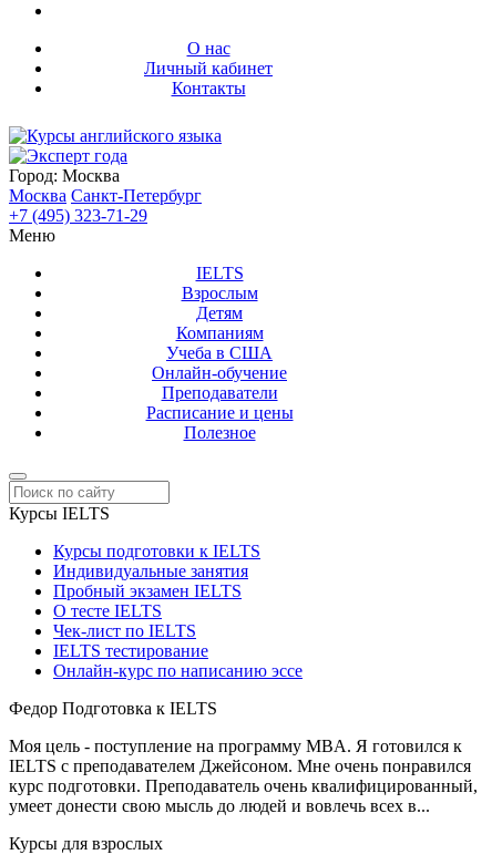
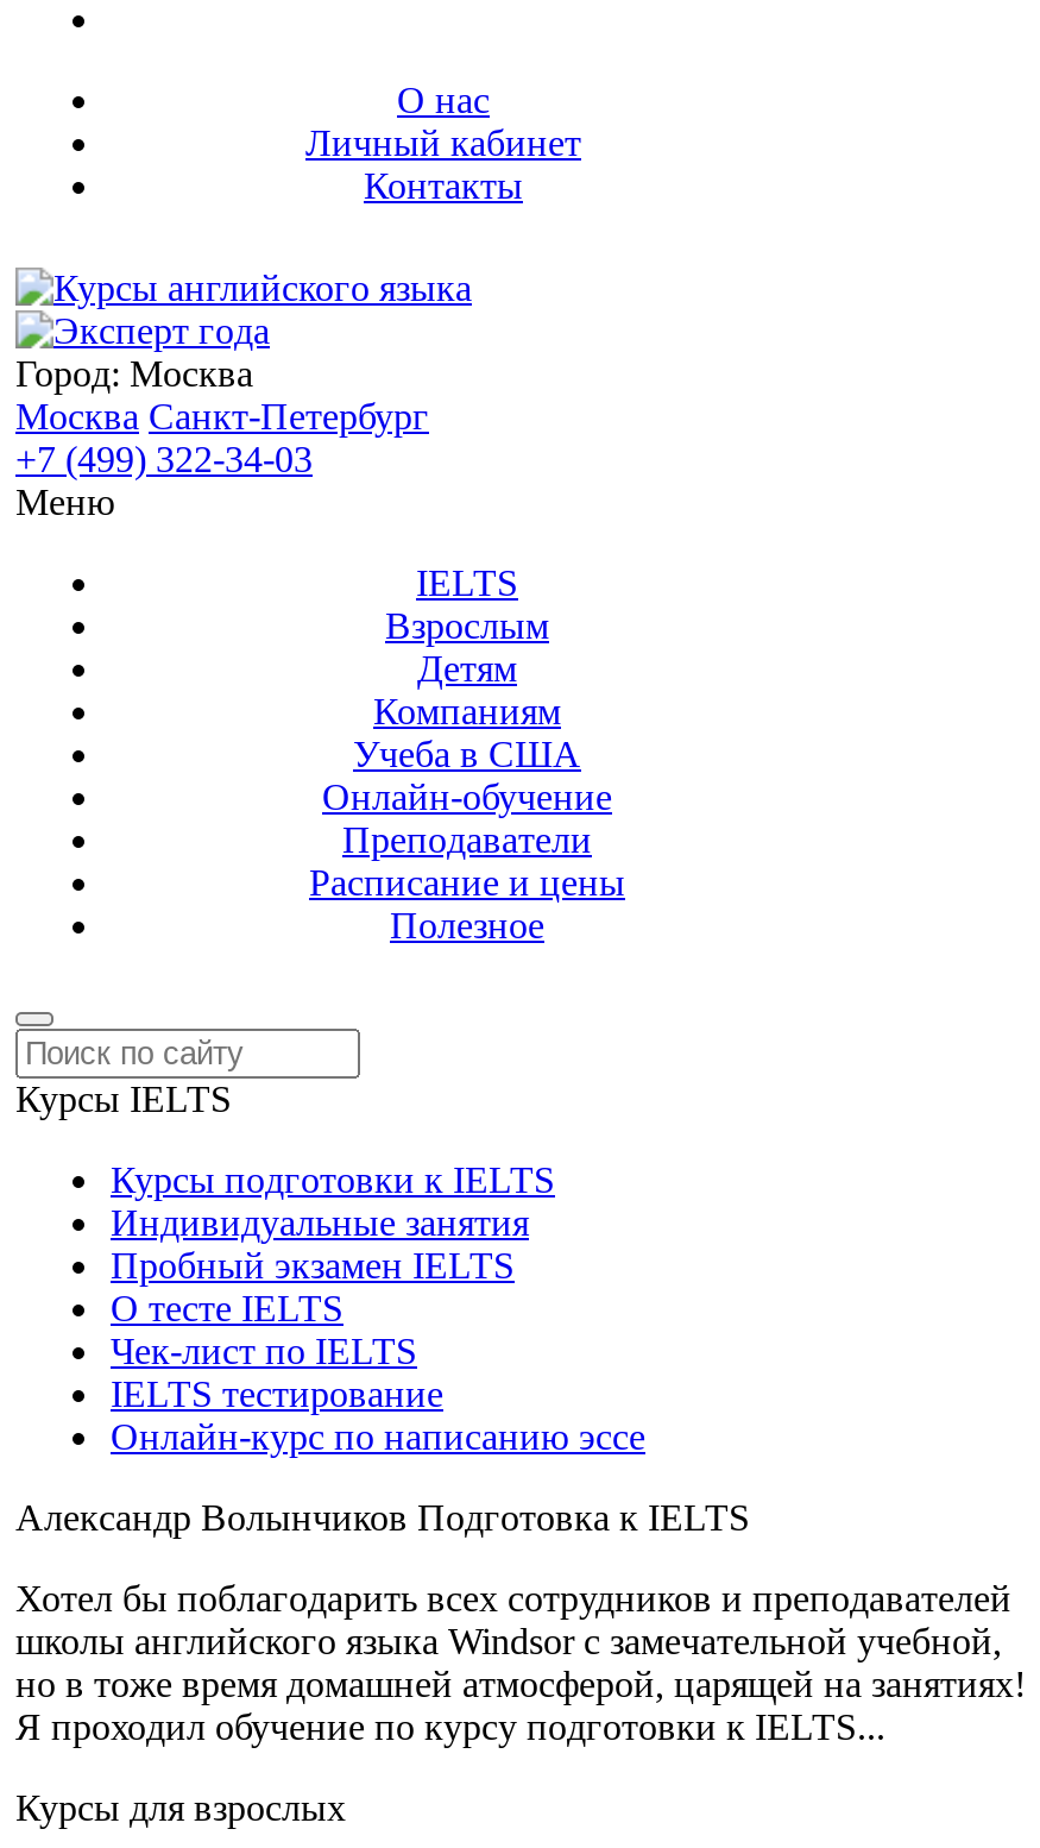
[9,206,147,225] +7 (495) 323-71-29 -> [15,439,313,479] +7 (499) 322-34-03
[9,699,217,718] Федор Подготовка к IELTS -> [15,1497,750,1538] Александр Волынчиков Подготовка к IELTS
[9,737,478,815] Моя цель - поступление на программу MBA. Я готовился к | IELTS с преподавателем Джейсоном. Мне очень понравился | курс подготовки. Преподаватель очень квалифицированный, | умеет донести свою мысль до людей и вовлечь всех в... -> [15,1578,1026,1747] Хотел бы поблагодарить всех сотрудников и преподавателей | школы английского языка Windsor с замечательной учебной, | но в тоже время домашней атмосферой, царящей на занятиях! | Я проходил обучение по курсу подготовки к IELTS...

